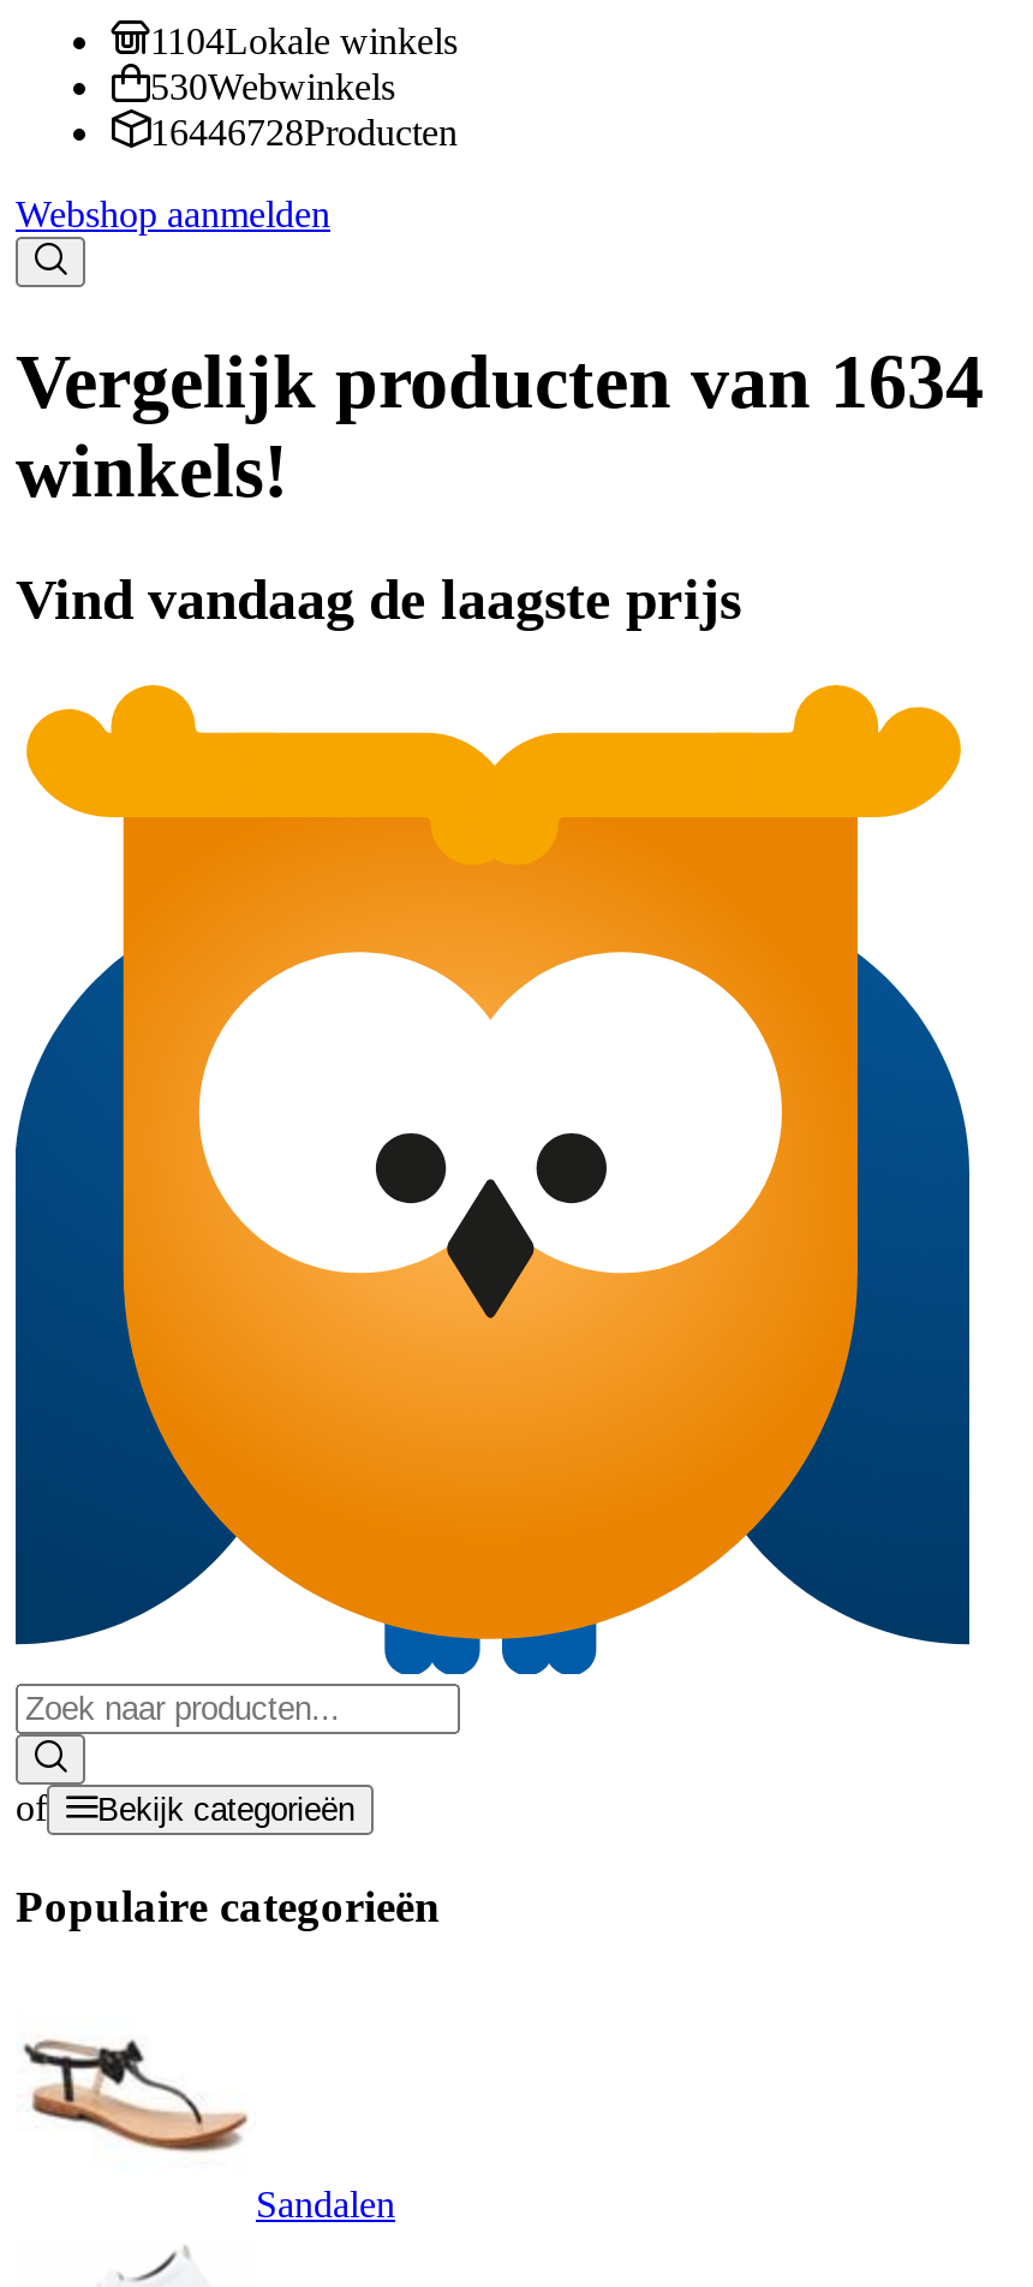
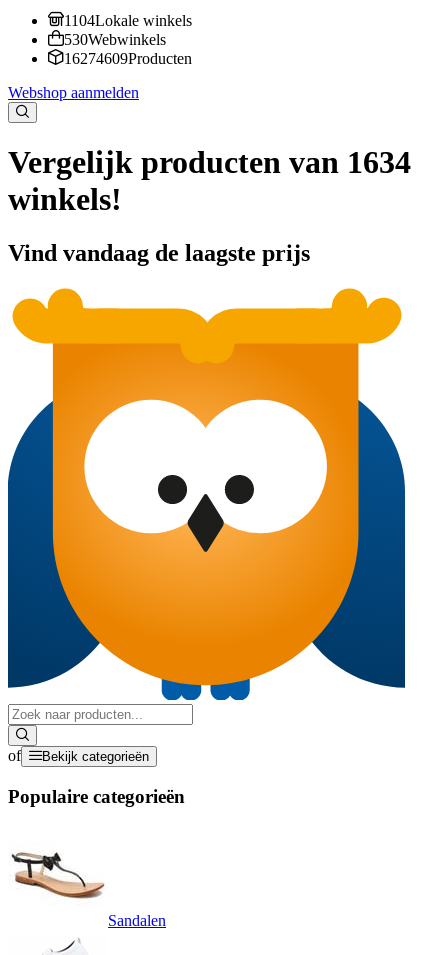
[150,112,458,153] 16446728Producten -> [64,50,192,67] 16274609Producten

